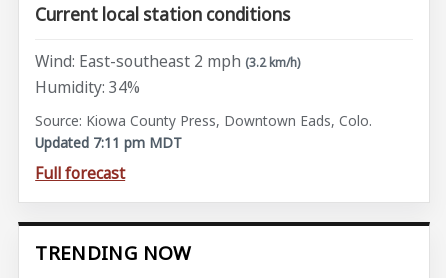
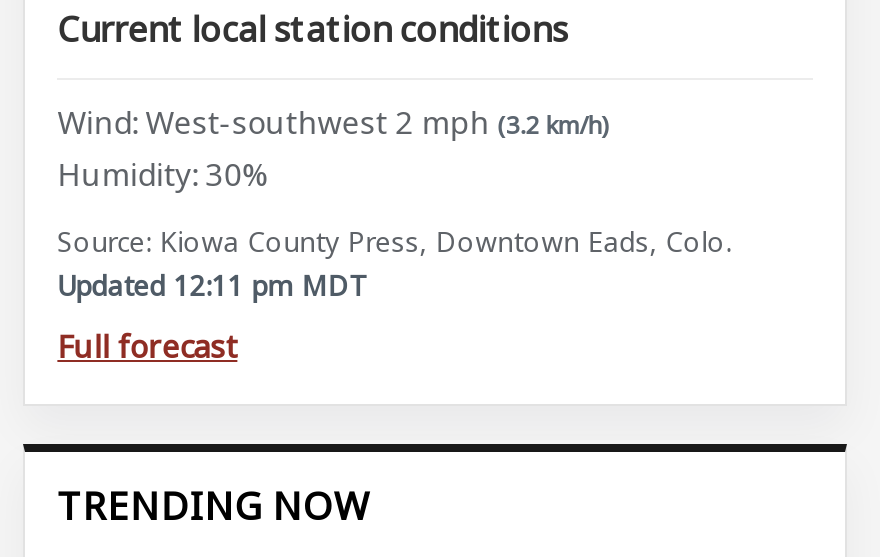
[35,50,300,72] Wind: East-southeast 2 mph (3.2 km/h) -> [57,101,607,145] Wind: West-southwest 2 mph (3.2 km/h)
[35,76,140,98] Humidity: 34% -> [57,152,267,196] Humidity: 30%
[35,133,182,152] Updated 7:11 pm MDT -> [57,265,367,303] Updated 12:11 pm MDT

